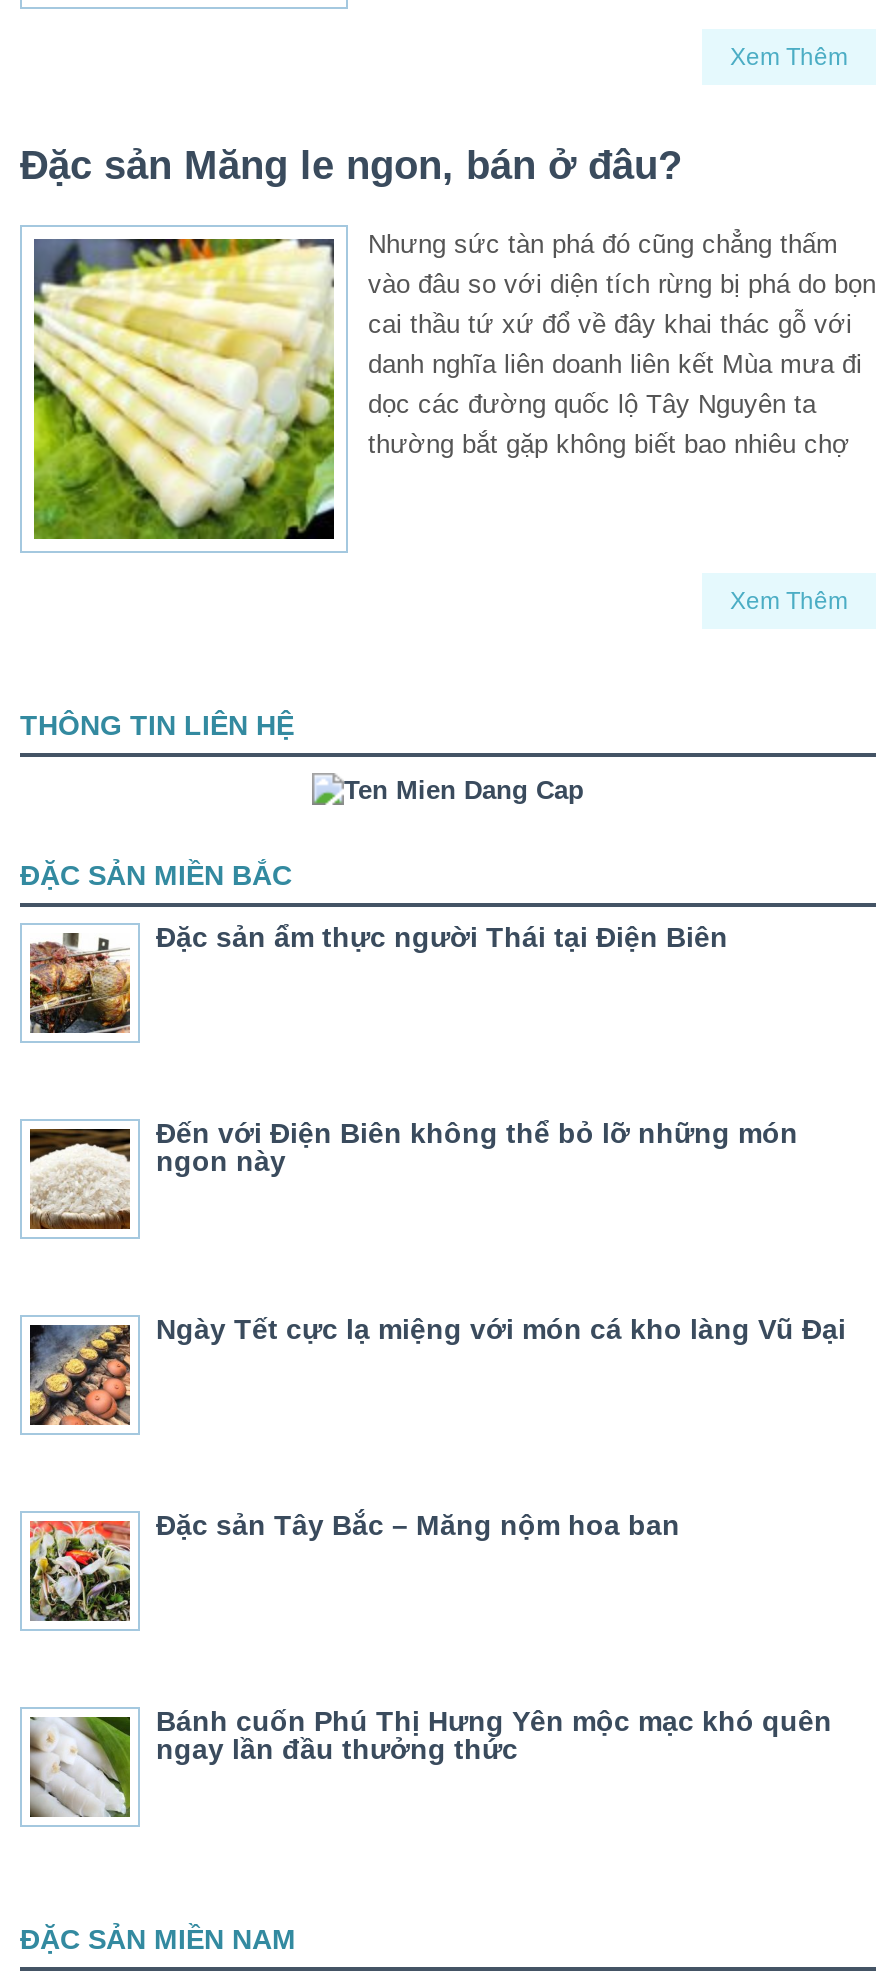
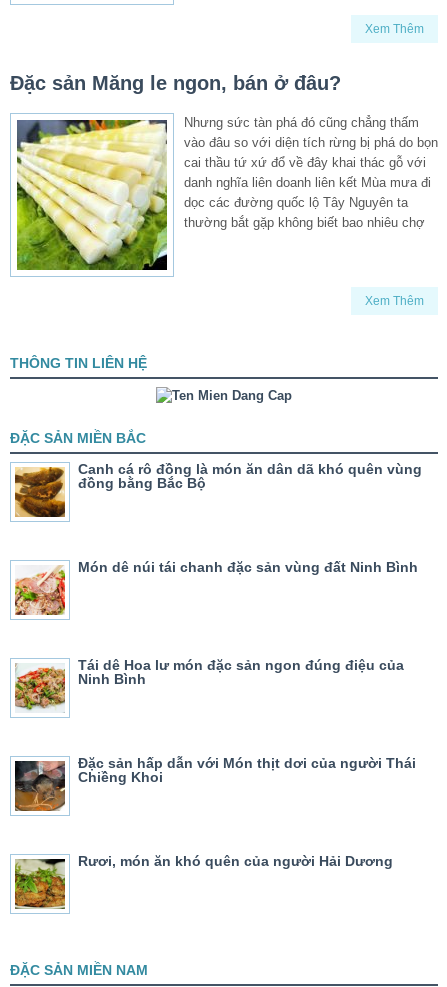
[28,921,728,1035] [image] | Đặc sản ẩm thực người Thái tại Điện Biên -> [14,461,422,518] [image] | Canh cá rô đồng là món ăn dân dã khó quên vùng | đồng bằng Bắc Bộ
[28,1117,798,1231] [image] | Đến với Điện Biên không thể bỏ lỡ những món | ngon này -> [14,559,418,616] [image] | Món dê núi tái chanh đặc sản vùng đất Ninh Bình
[28,1313,846,1427] [image] | Ngày Tết cực lạ miệng với món cá kho làng Vũ Đại -> [14,657,404,713] [image] | Tái dê Hoa lư món đặc sản ngon đúng điệu của | Ninh Bình
[28,1509,680,1623] [image] | Đặc sản Tây Bắc – Măng nộm hoa ban -> [14,755,416,812] [image] | Đặc sản hấp dẫn với Món thịt dơi của người Thái | Chiềng Khoi
[28,1705,832,1817] [image] | Bánh cuốn Phú Thị Hưng Yên mộc mạc khó quên | ngay lần đầu thưởng thức -> [14,853,393,909] [image] | Rươi, món ăn khó quên của người Hải Dương

